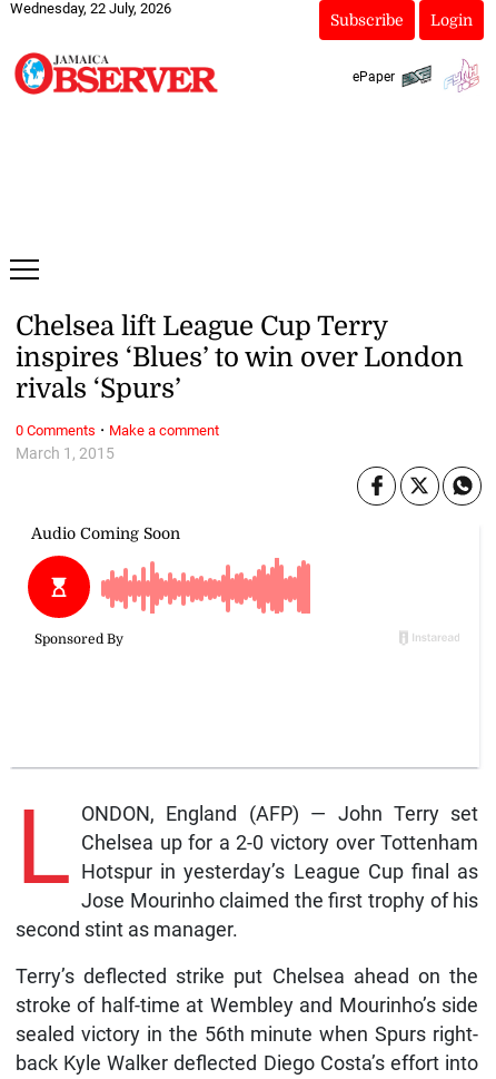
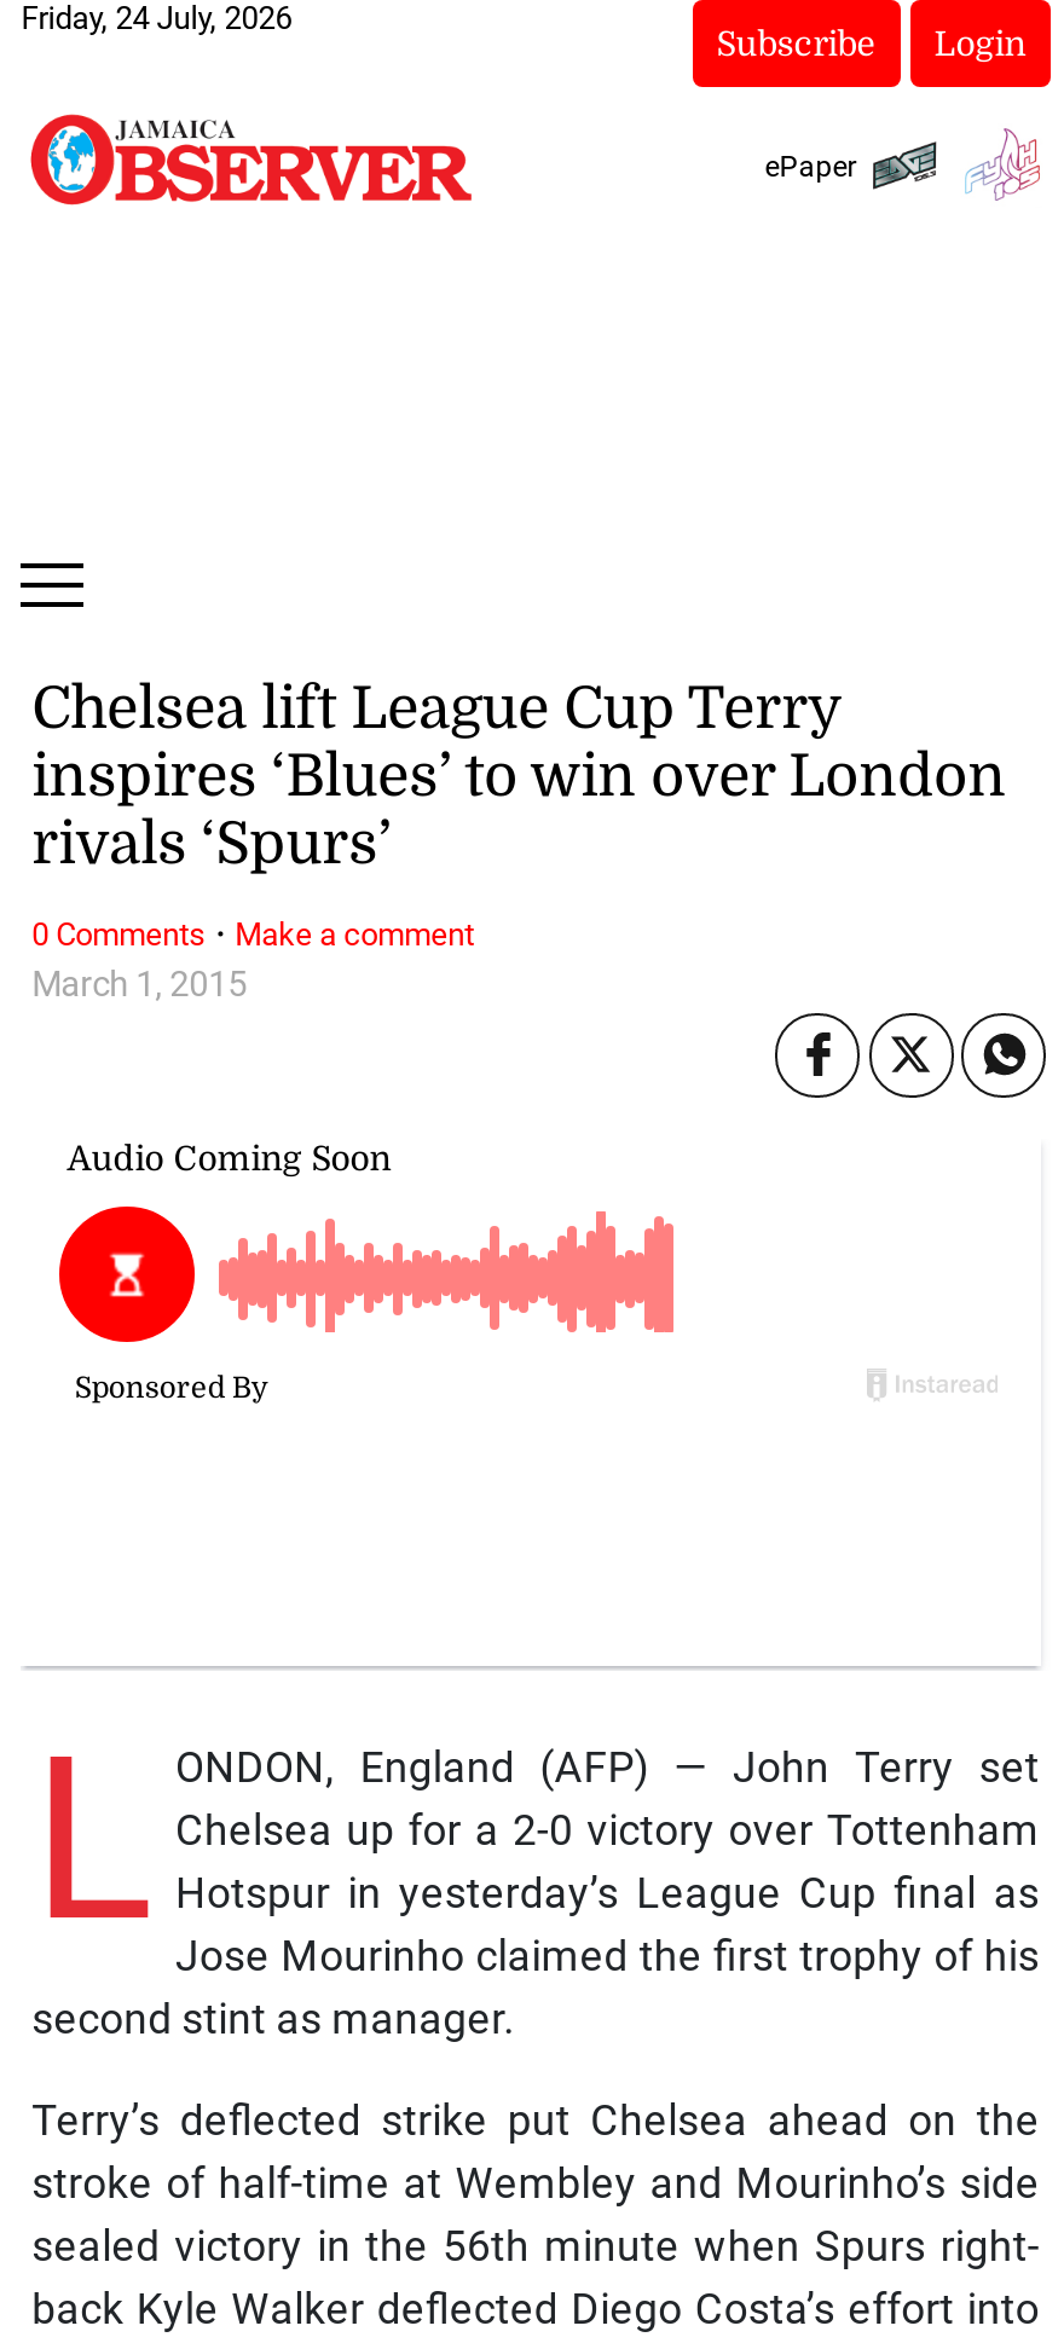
[10,0,171,17] Wednesday, 22 July, 2026 -> [21,0,292,36] Friday, 24 July, 2026

